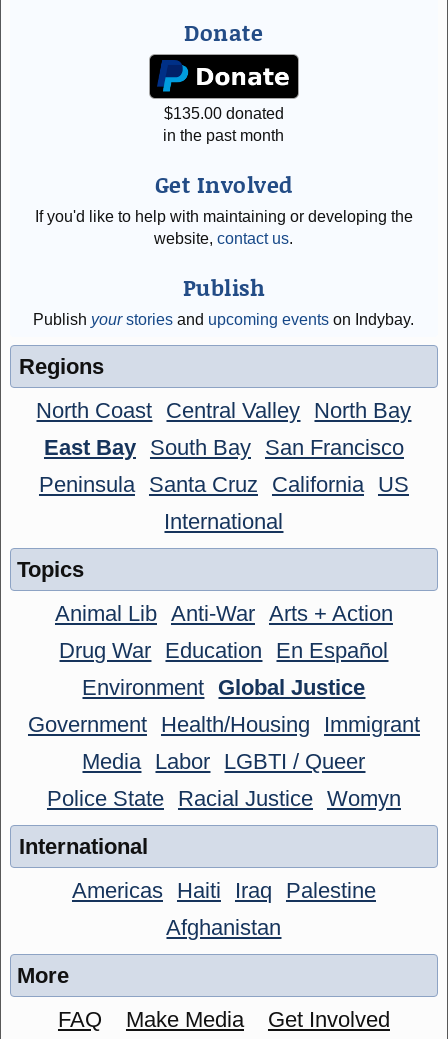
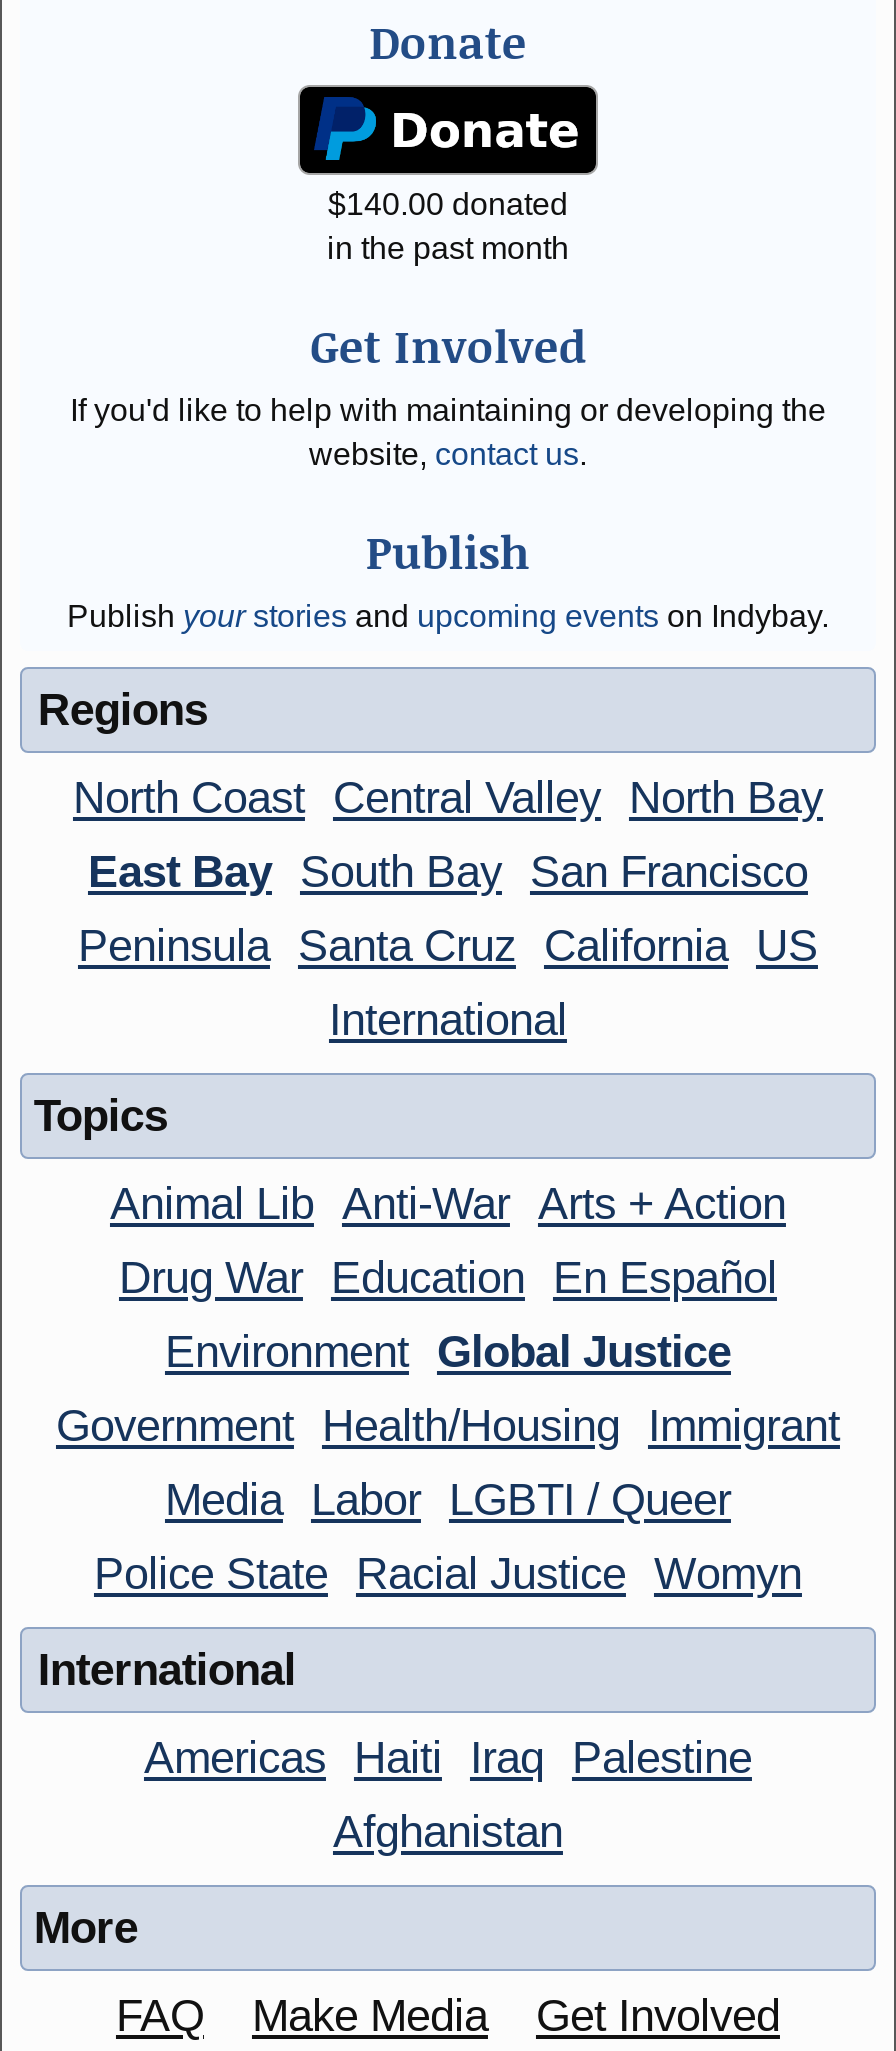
[164,105,284,122] $135.00 donated -> [328,186,568,220] $140.00 donated

